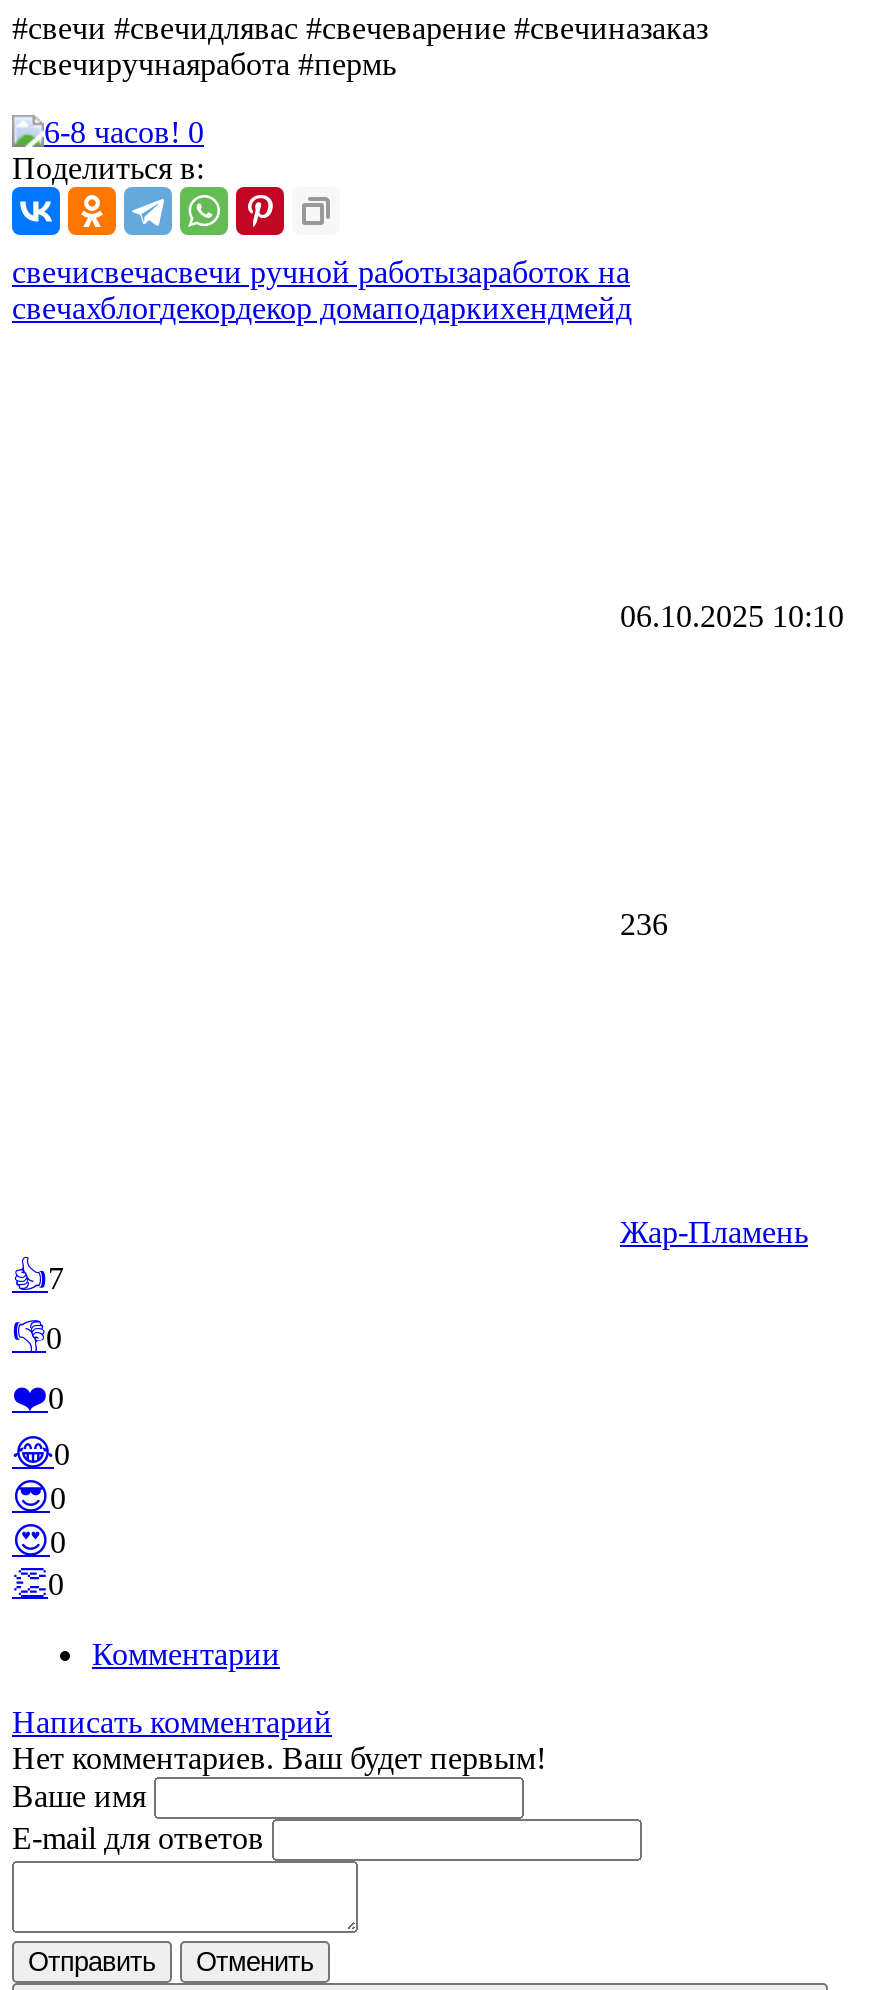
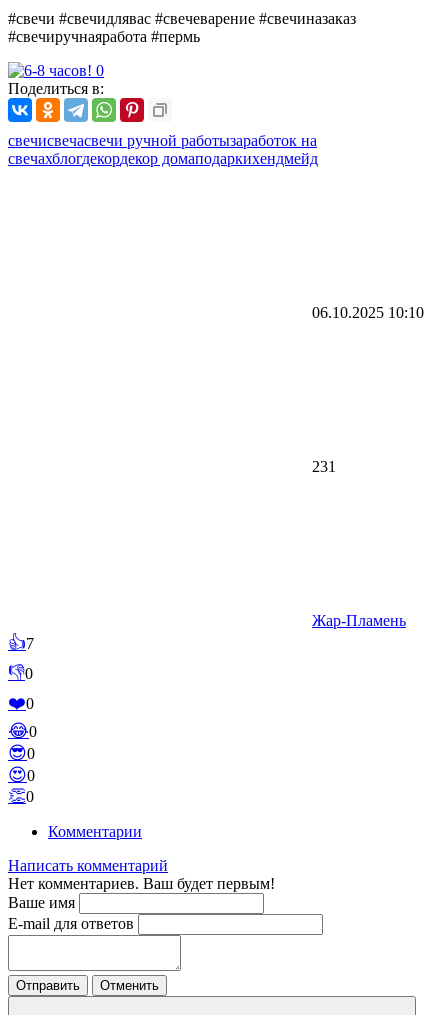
[612,907,668,941] 236 -> [308,458,336,475] 231

